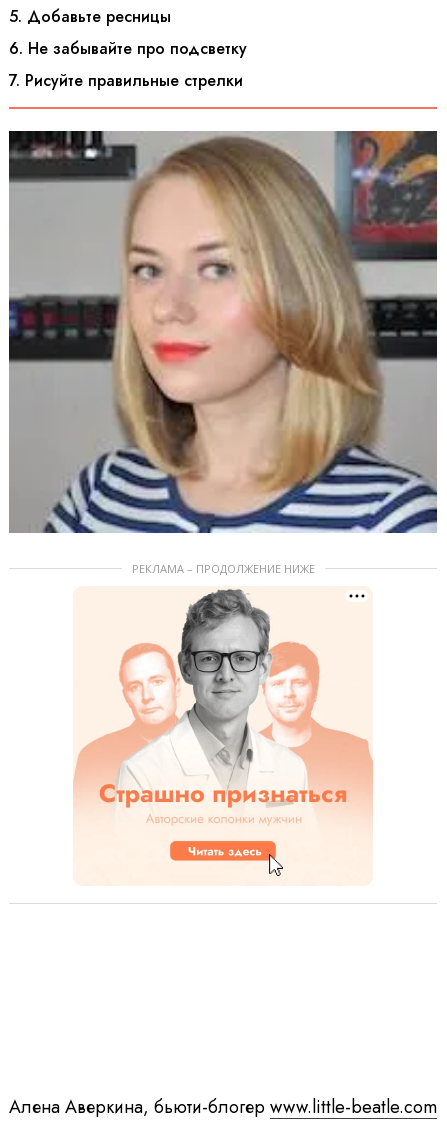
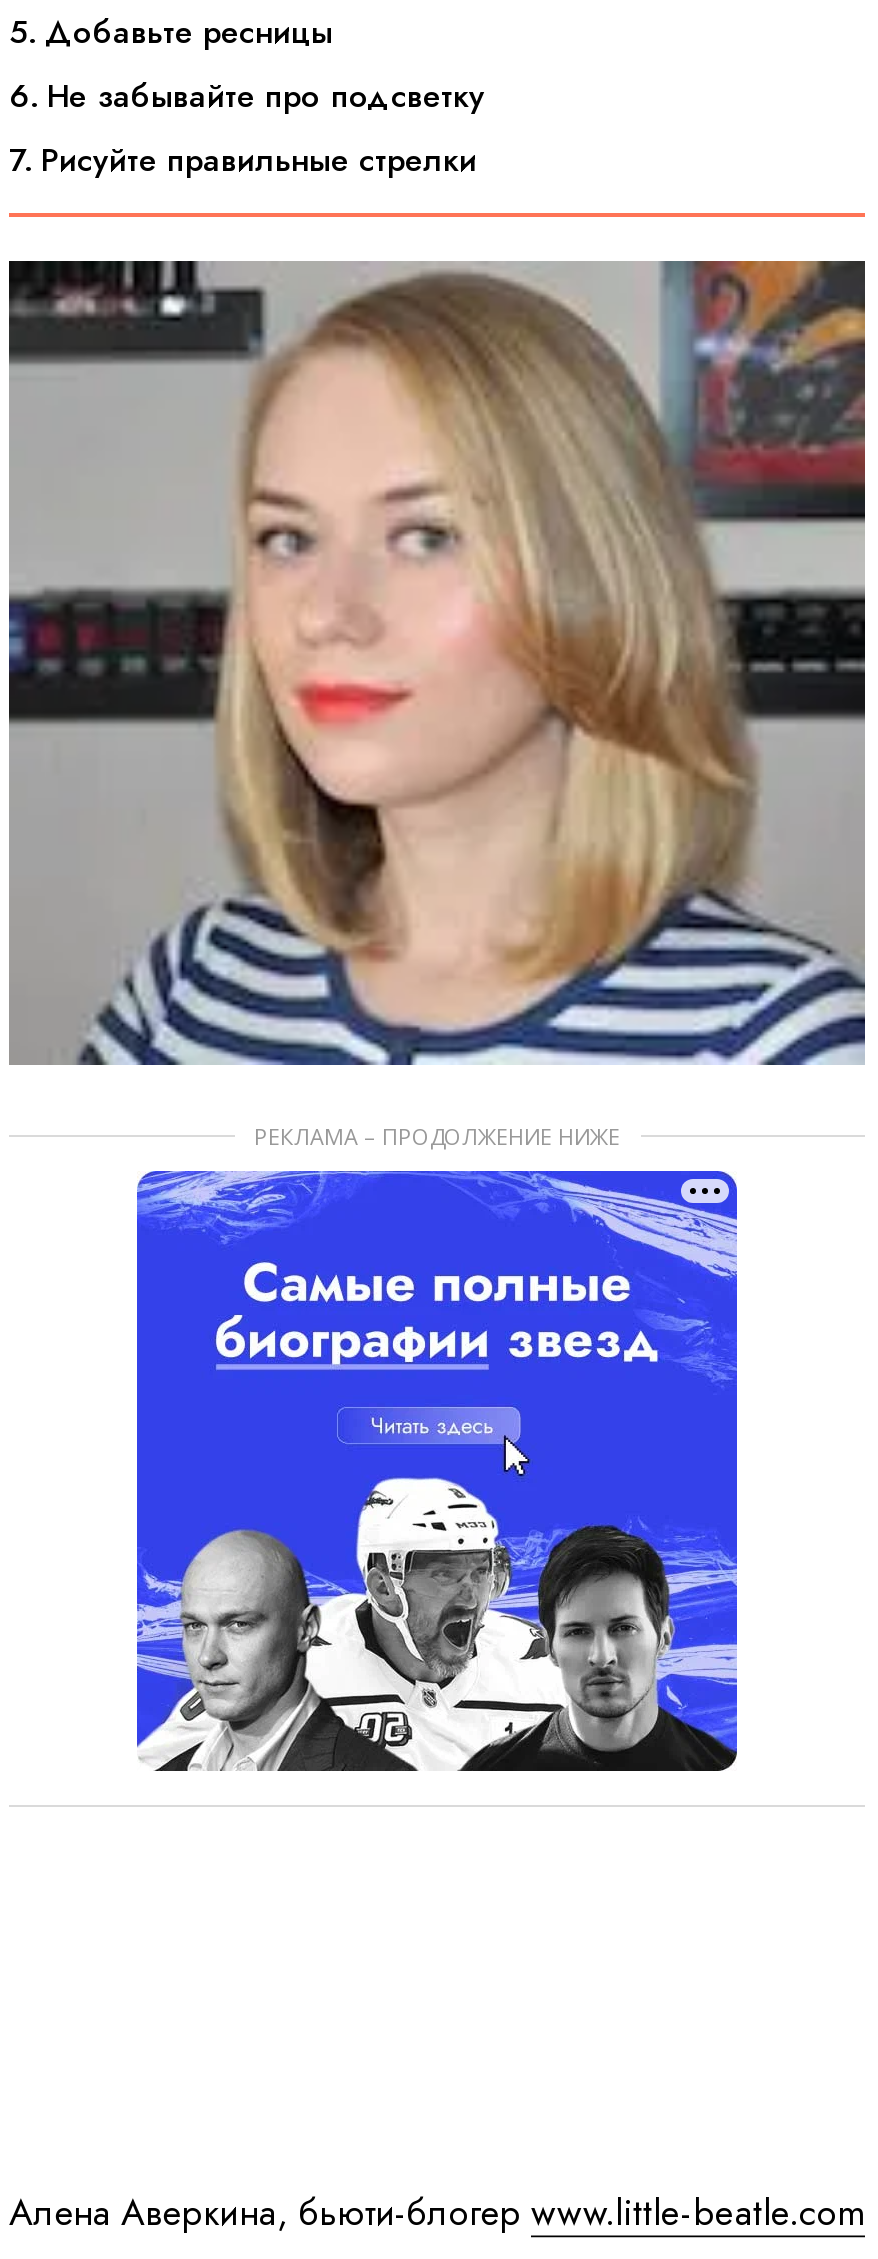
[73,586,374,886] [image] -> [135,1169,739,1773] [image]

